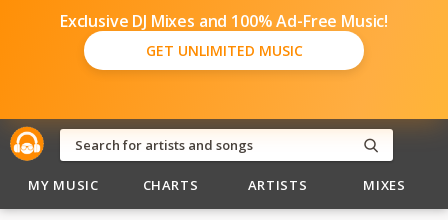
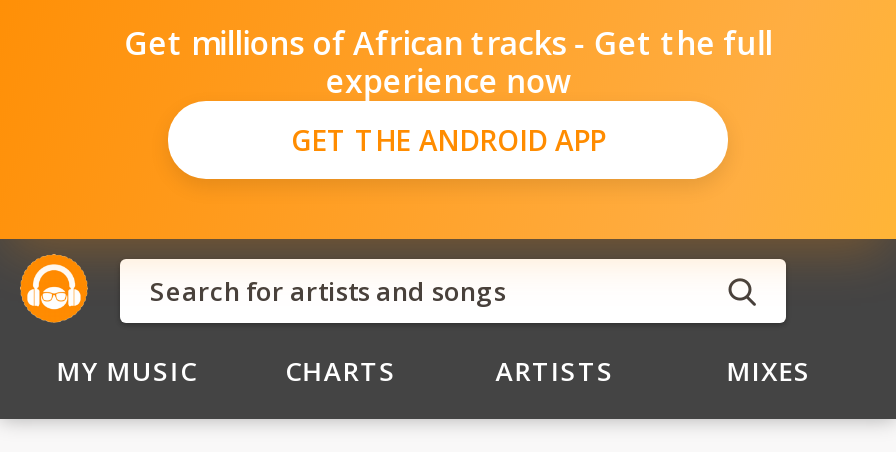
[60,10,388,60] Exclusive DJ Mixes and 100% Ad-Free Music! | GET UNLIMITED MUSIC -> [124,21,772,159] Get millions of African tracks - Get the full | experience now | GET THE ANDROID APP

